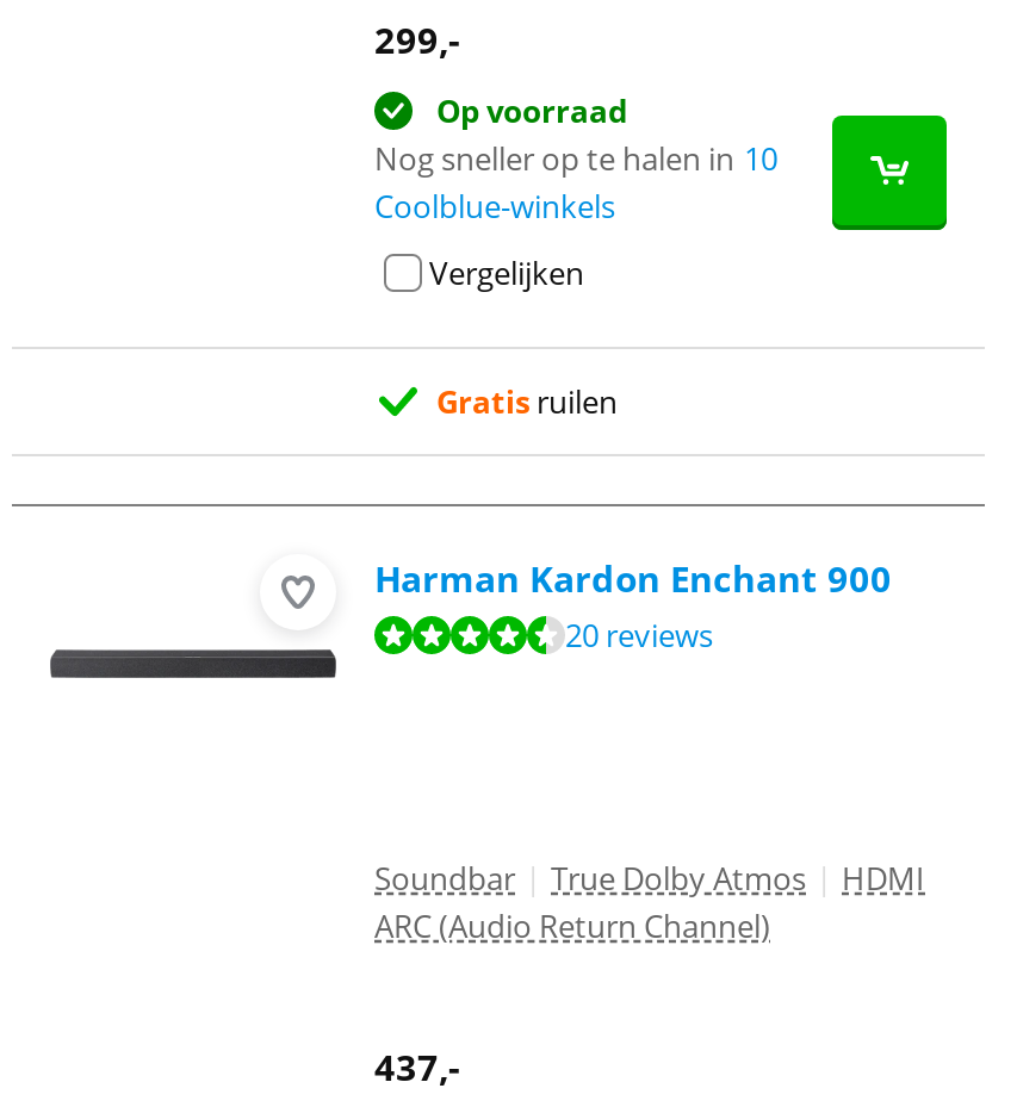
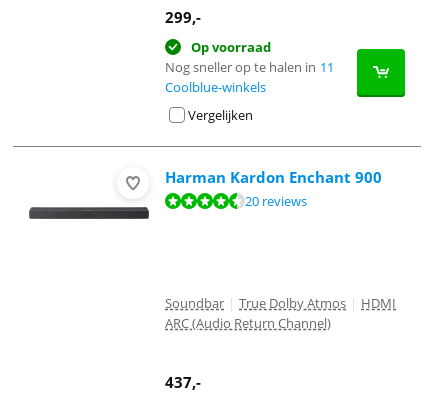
[374,137,777,180] Nog sneller op te halen in 10 -> [165,58,334,76] Nog sneller op te halen in 11
[436,380,618,423] Gratis ruilen -> none

